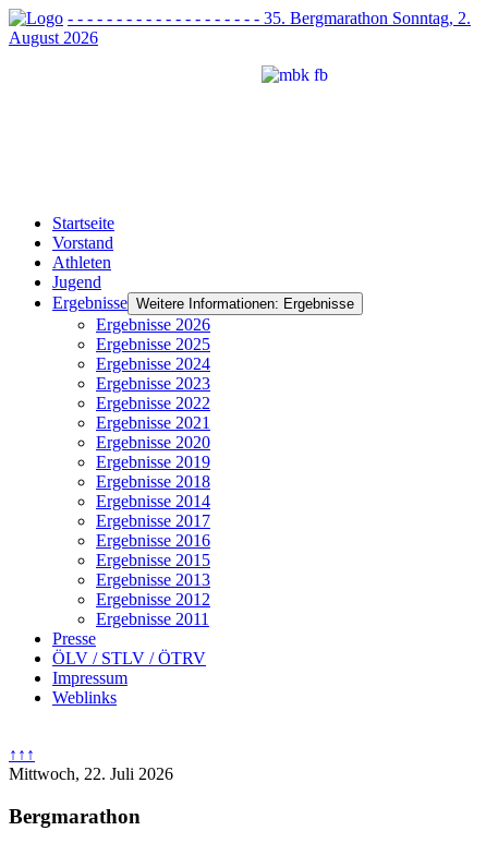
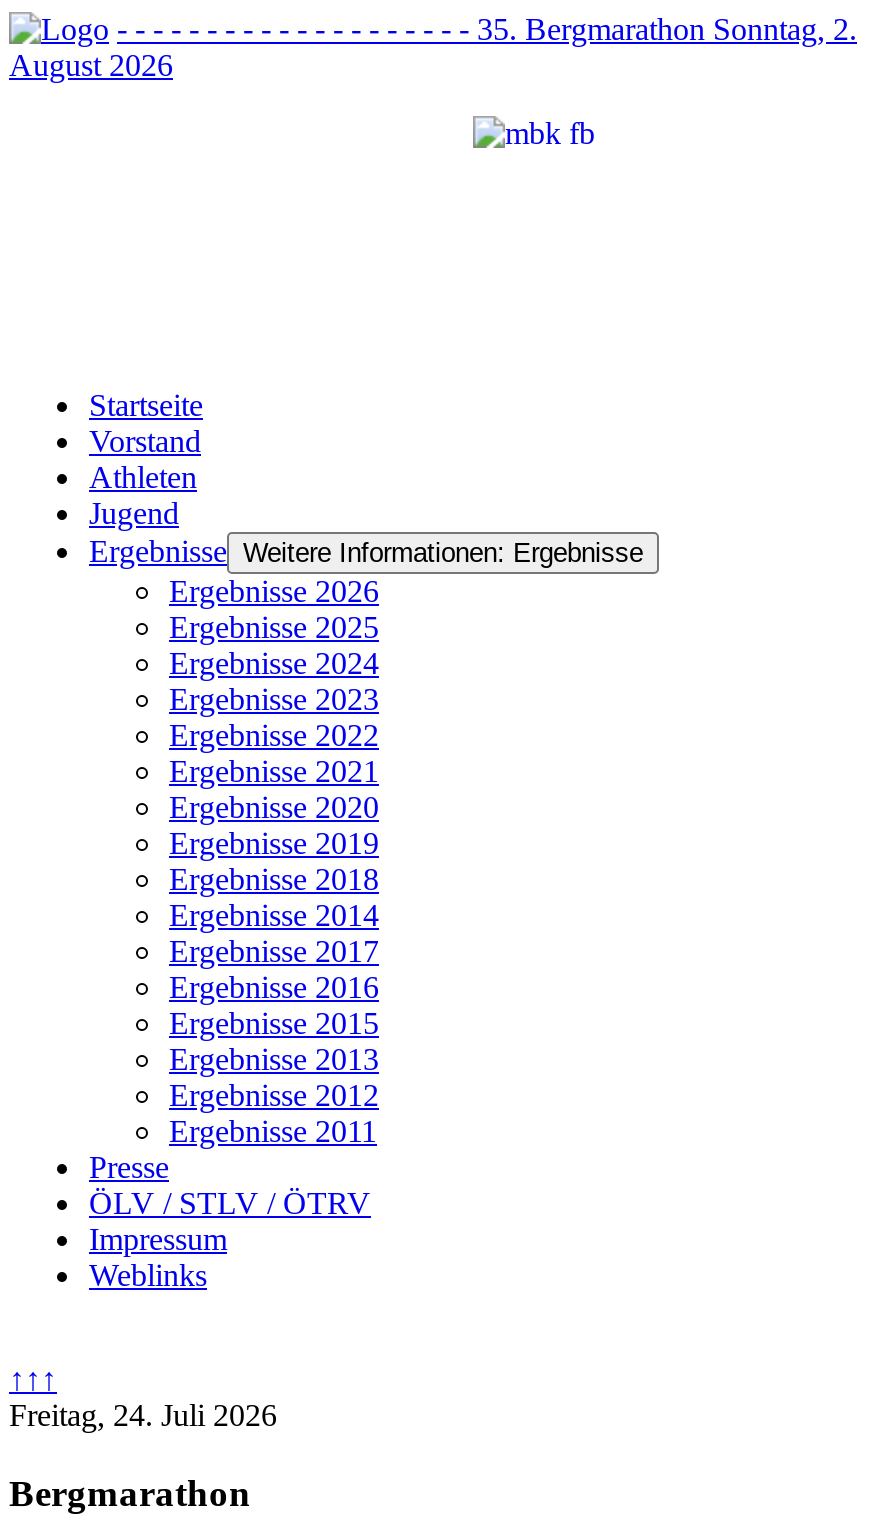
[9,764,173,783] Mittwoch, 22. Juli 2026 -> [9,1398,277,1432] Freitag, 24. Juli 2026

